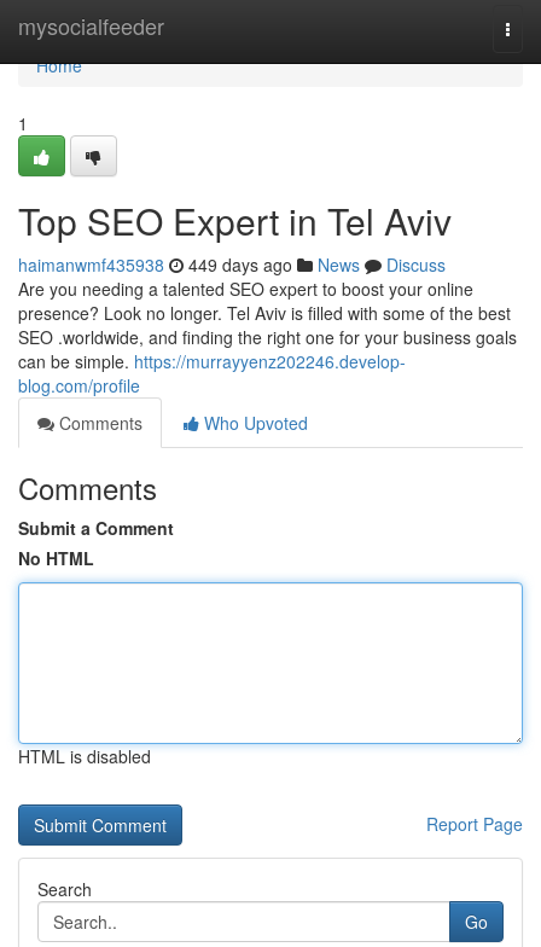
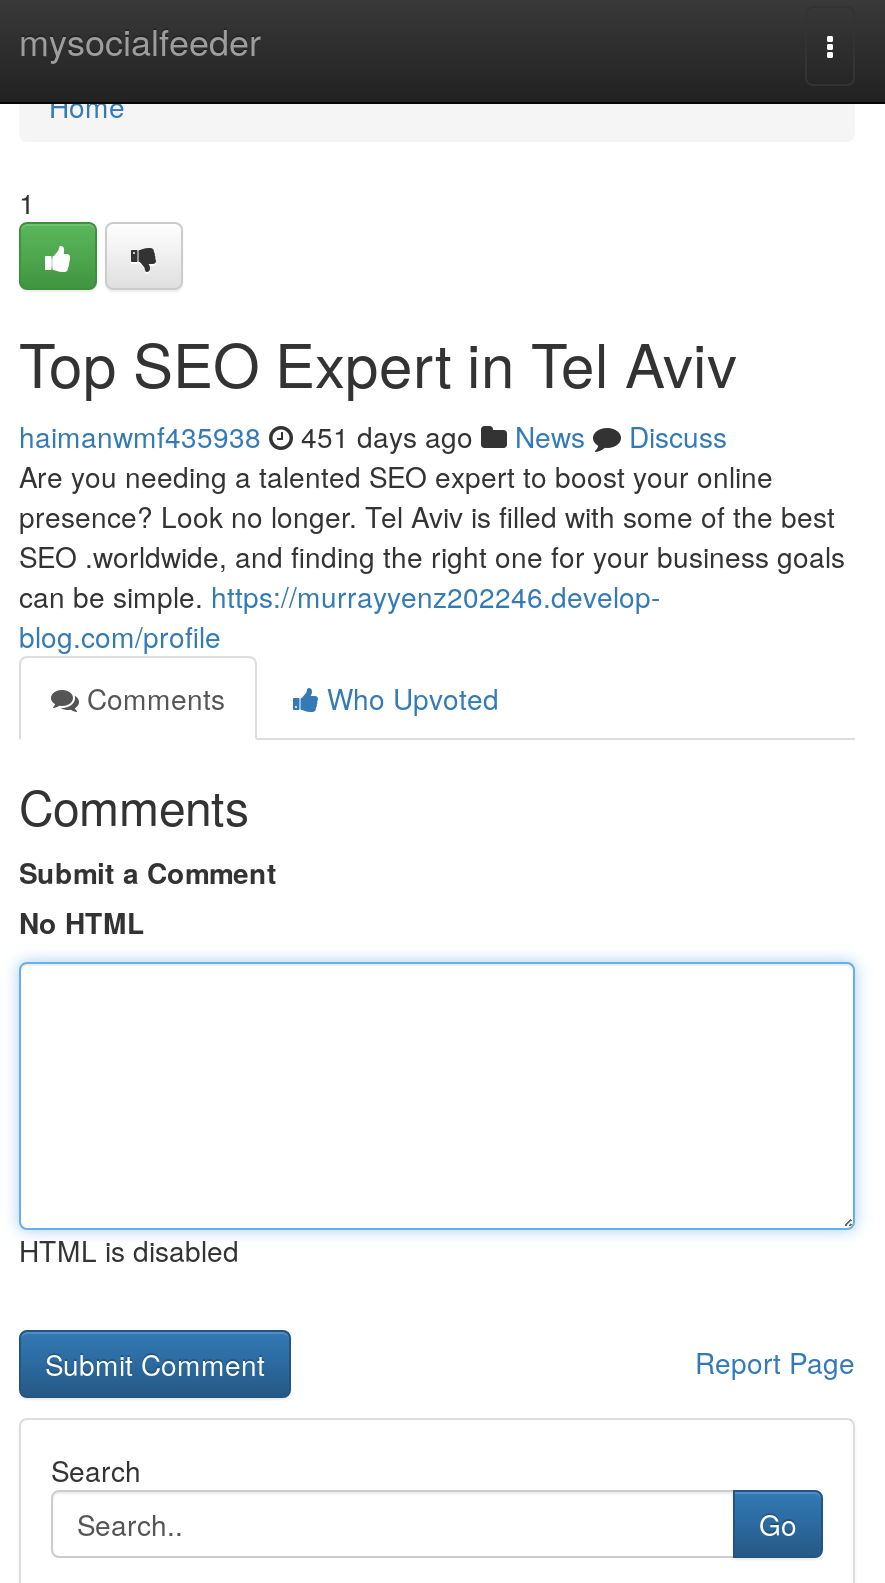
[18,252,446,277] haimanwmf435938 449 days ago News Discuss -> [19,416,727,456] haimanwmf435938 451 days ago News Discuss

